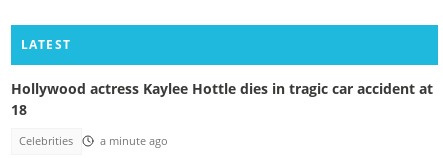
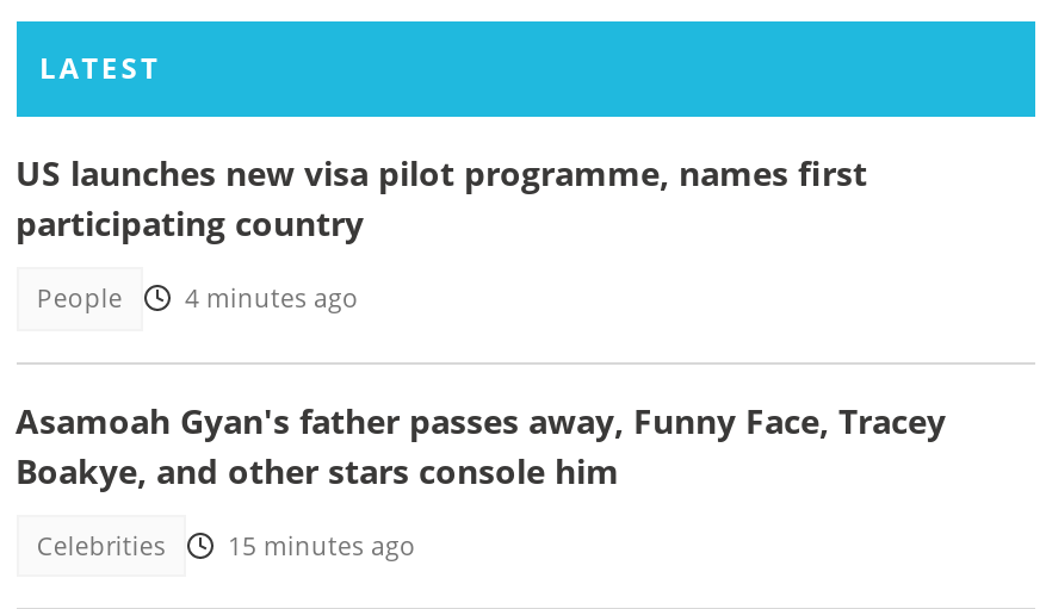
[10,79,432,119] Hollywood actress Kaylee Hottle dies in tragic car accident at | 18 -> [16,150,946,493] US launches new visa pilot programme, names first | participating country | People | 4 minutes ago | Asamoah Gyan's father passes away, Funny Face, Tracey | Boakye, and other stars console him
[99,134,167,148] a minute ago -> [228,529,416,562] 15 minutes ago

